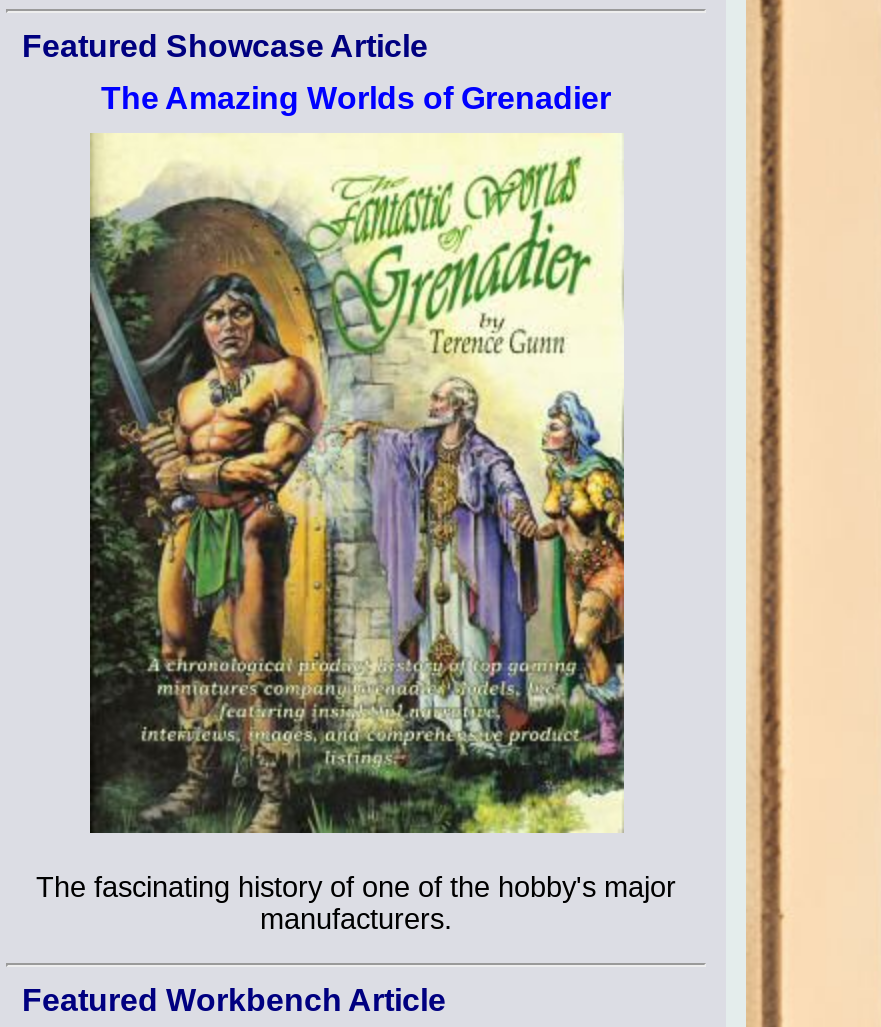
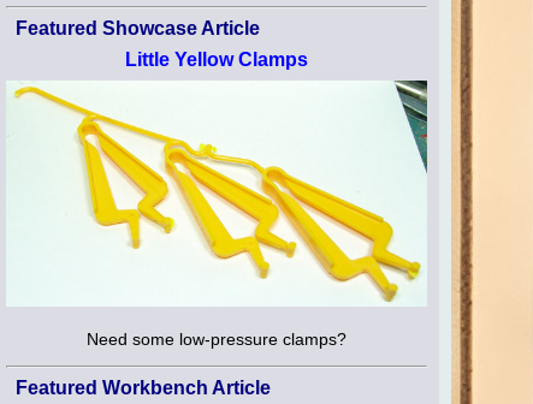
[101,82,611,116] The Amazing Worlds of Grenadier -> [125,49,308,70] Little Yellow Clamps
[36,132,676,935] [image] | The fascinating history of one of the hobby's major | manufacturers. -> [13,79,428,348] [image] | Need some low-pressure clamps?

